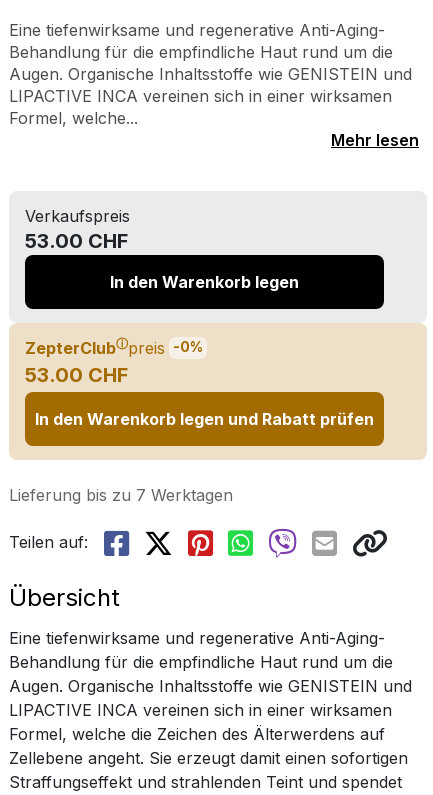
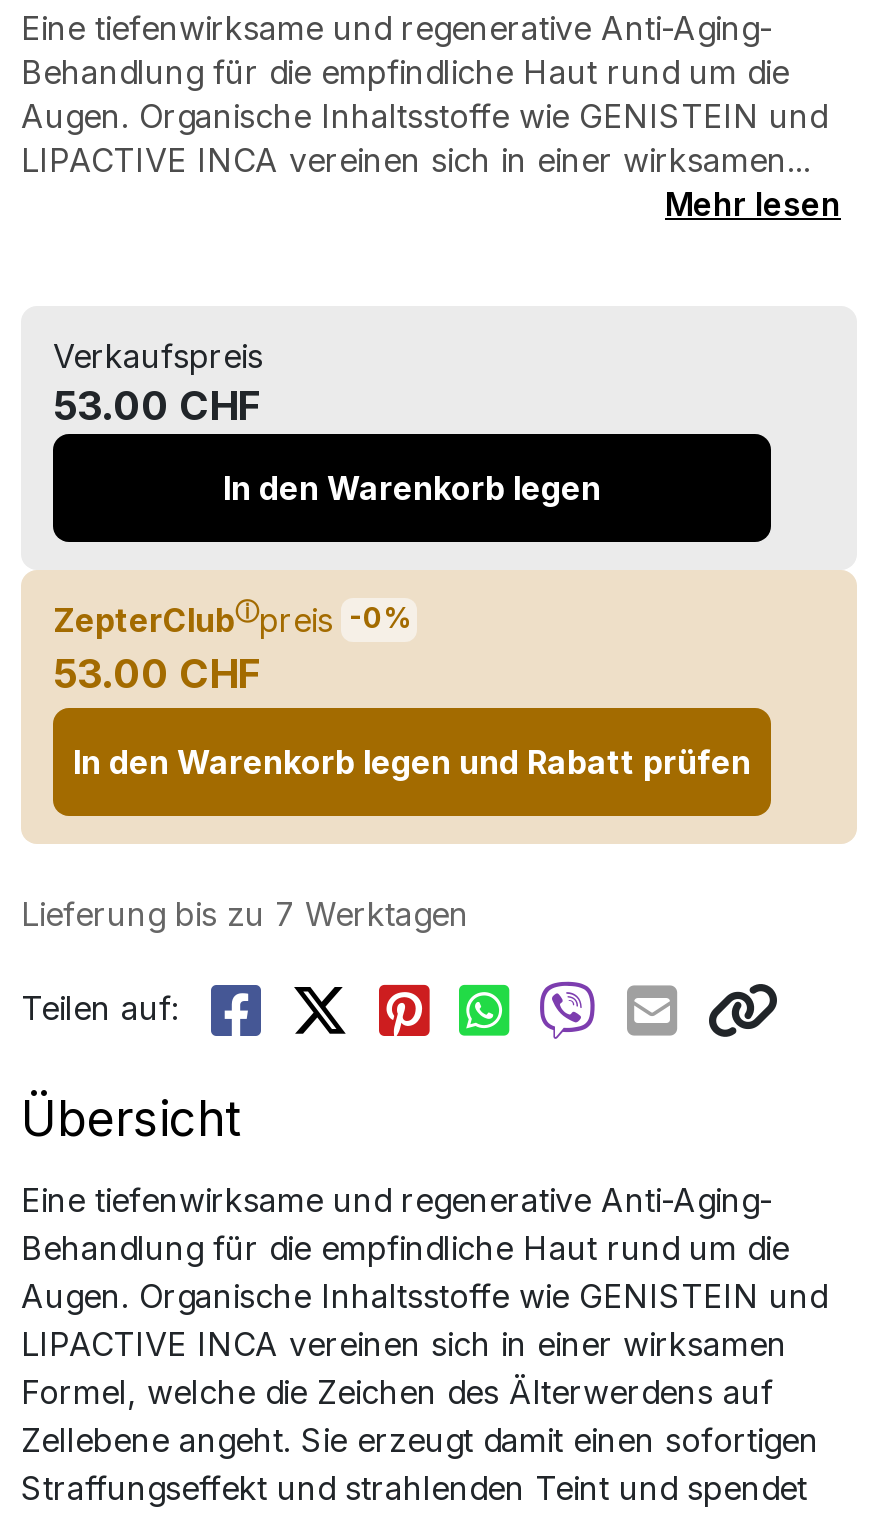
[9,86,392,128] LIPACTIVE INCA vereinen sich in einer wirksamen | Formel, welche... -> [21,140,811,180] LIPACTIVE INCA vereinen sich in einer wirksamen...

